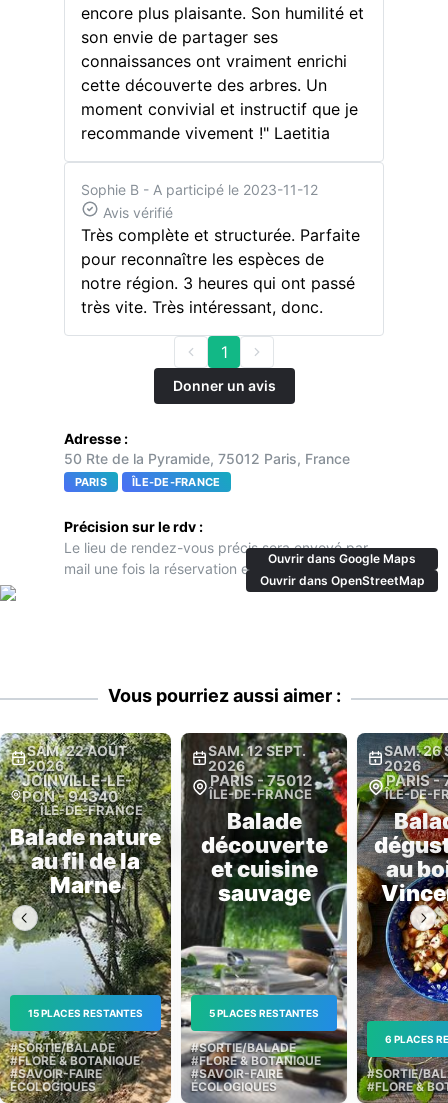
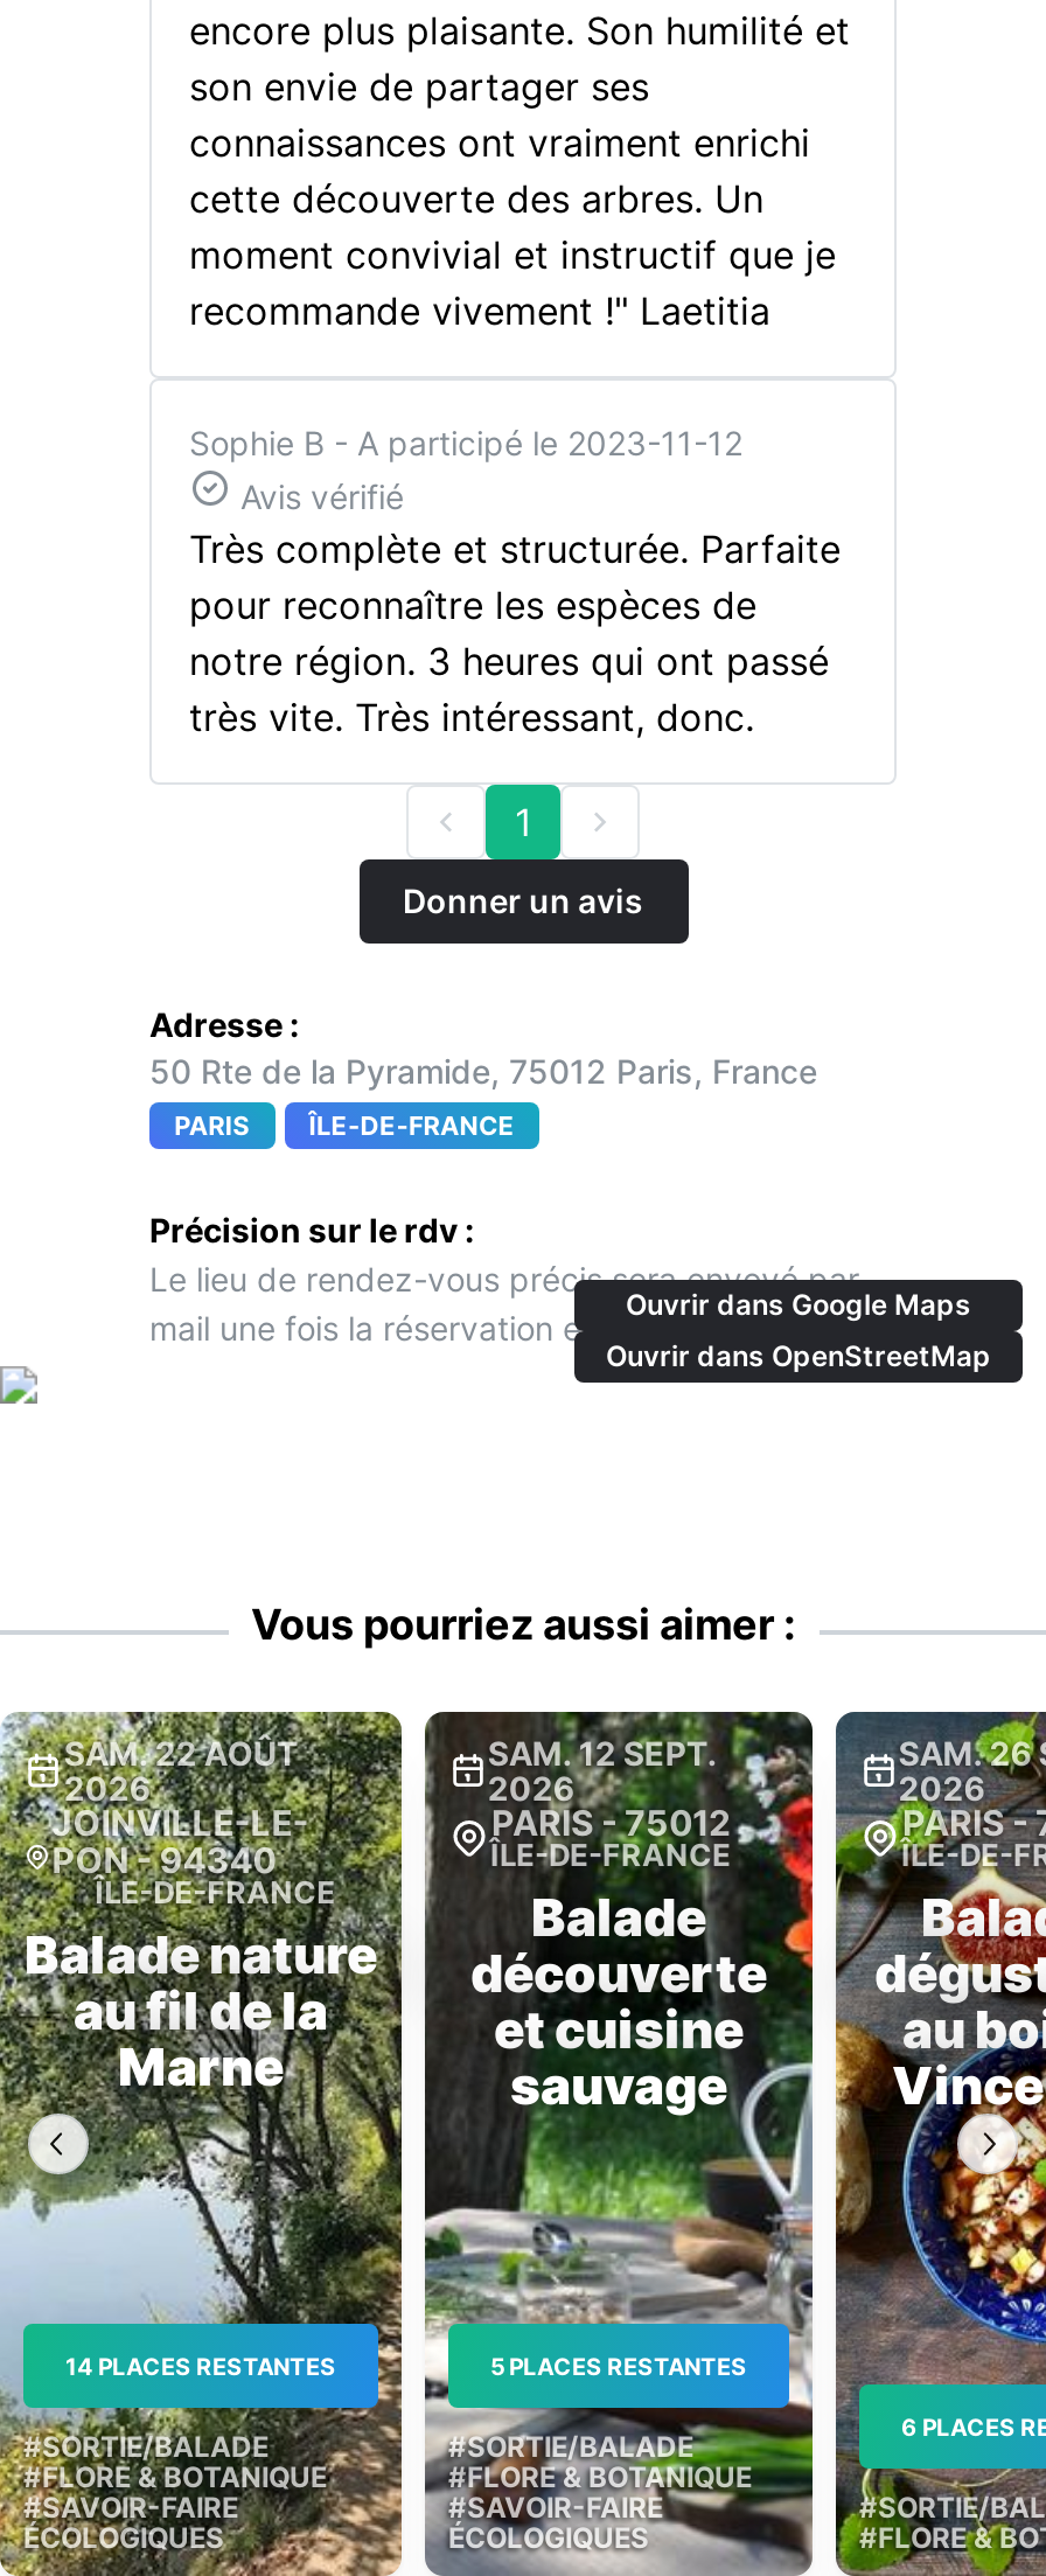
[28,1006,143,1018] 15 PLACES RESTANTES -> [65,2351,336,2379] 14 PLACES RESTANTES

